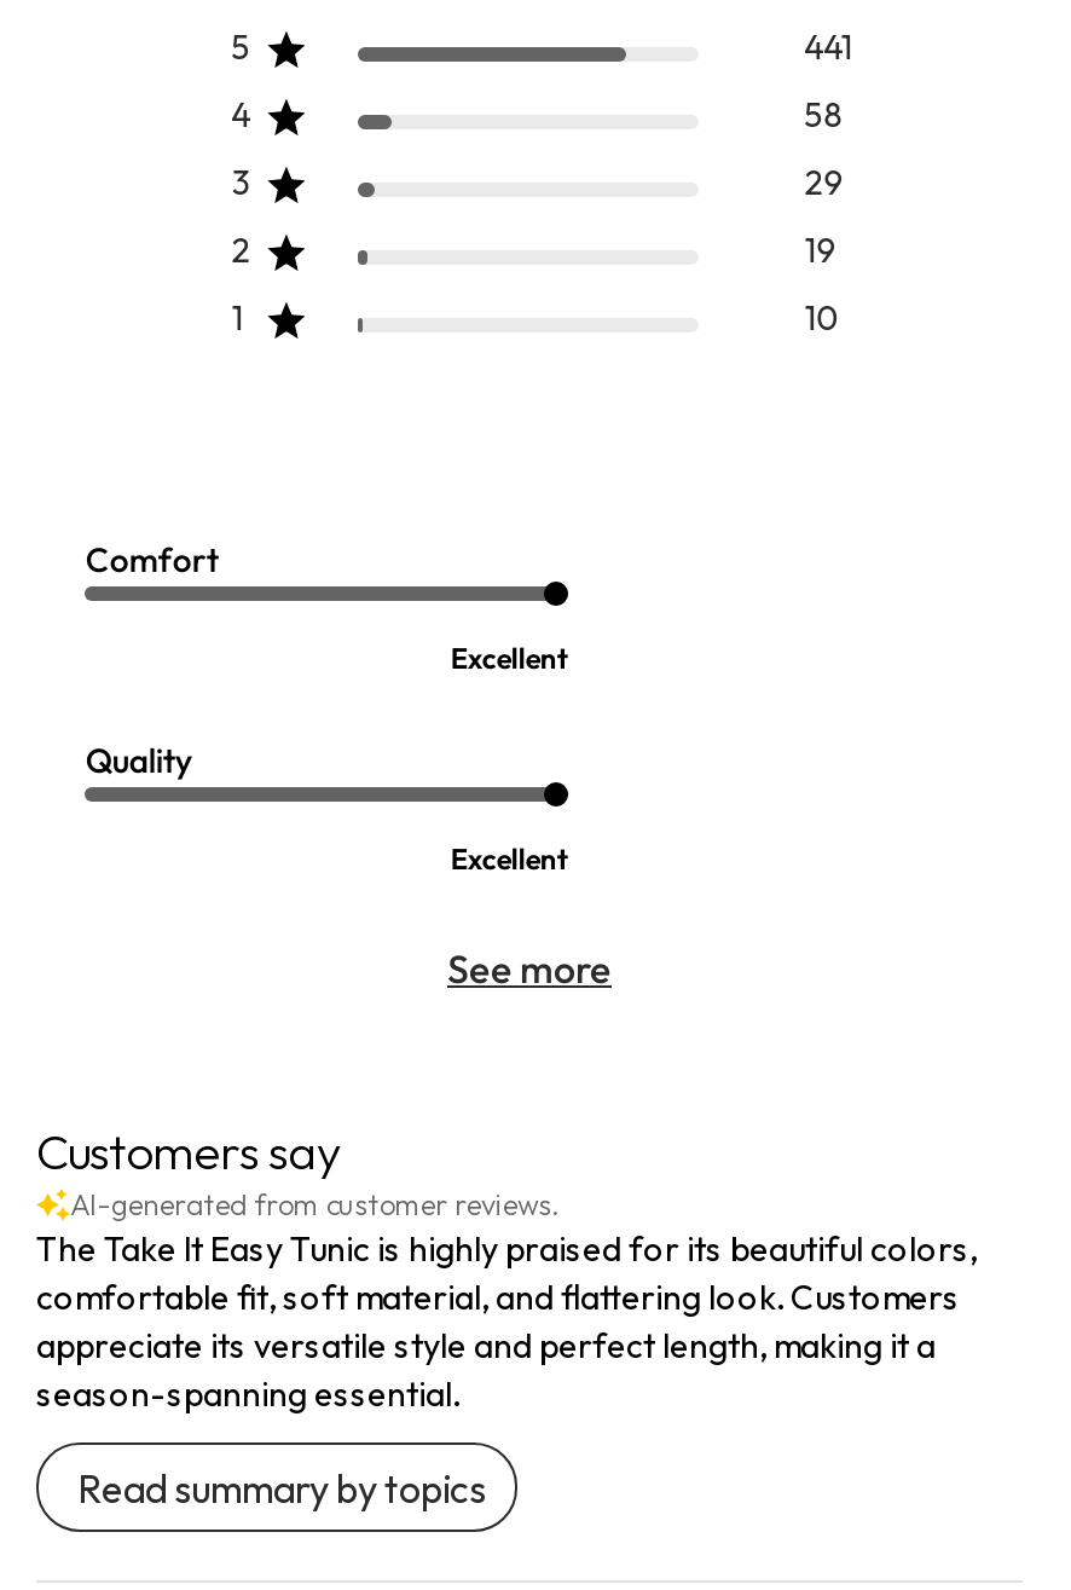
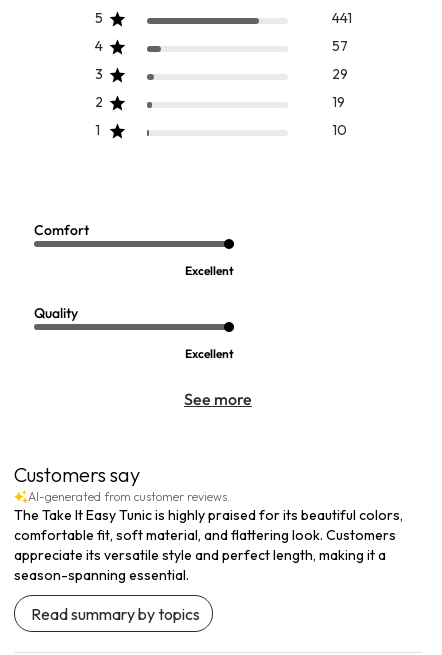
[804,93,843,137] 58 -> [332,37,348,55] 57

